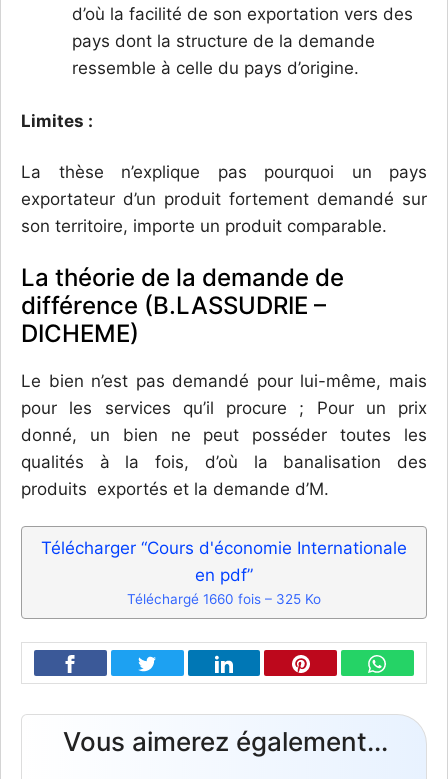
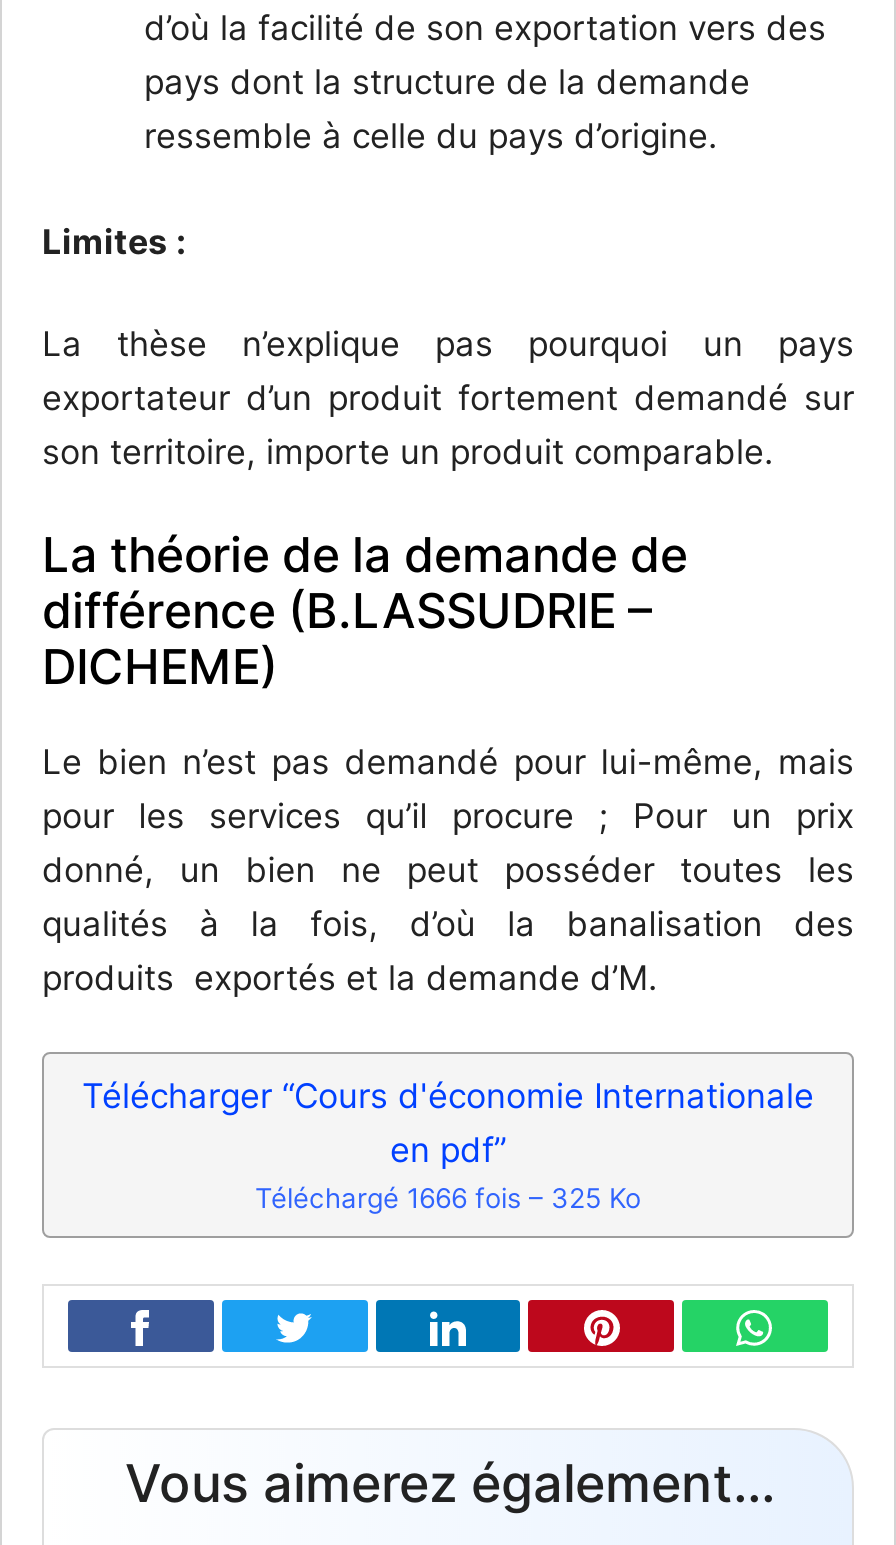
[127,591,321,607] Téléchargé 1660 fois – 325 Ko -> [255,1182,641,1214] Téléchargé 1666 fois – 325 Ko

